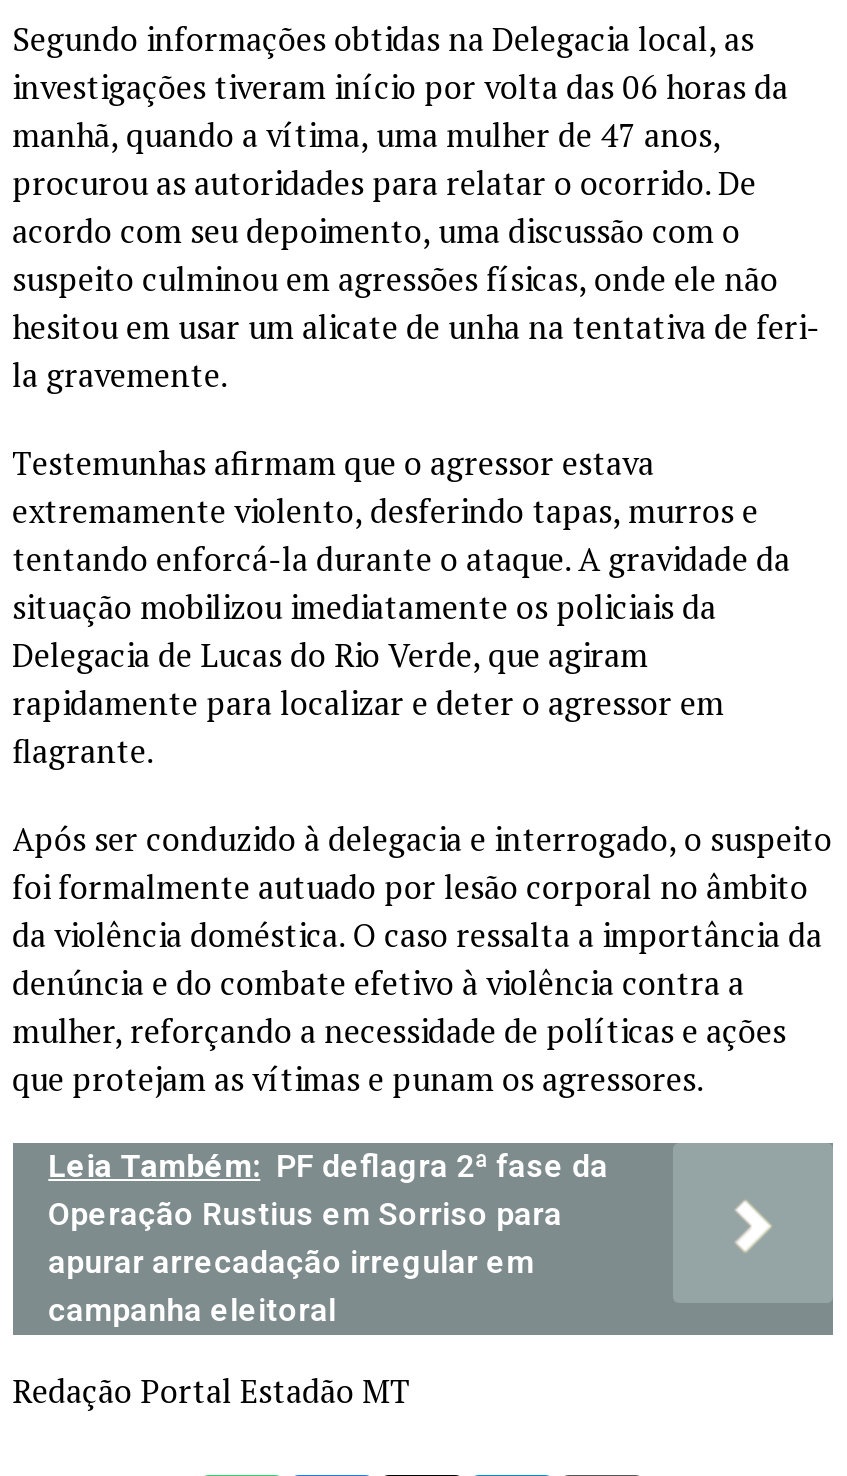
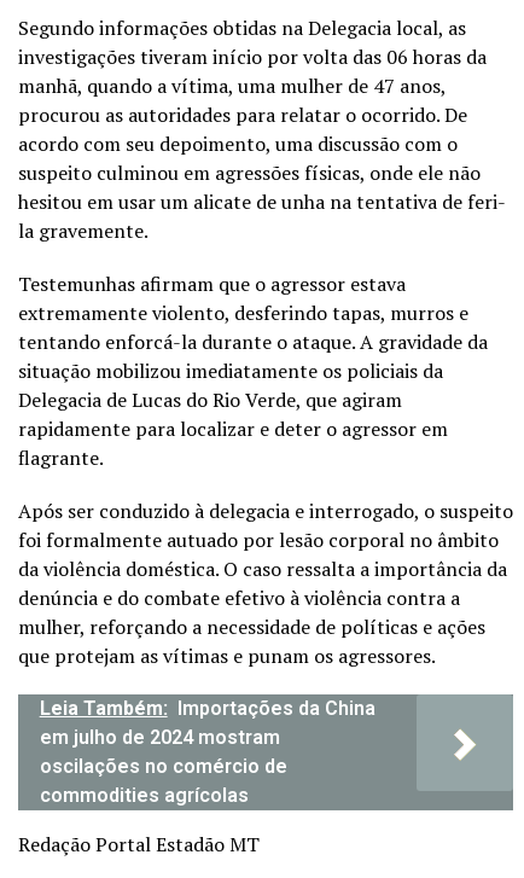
[48,1147,608,1329] Leia Também: PF deflagra 2ª fase da | Operação Rustius em Sorriso para | apurar arrecadação irregular em | campanha eleitoral -> [39,696,375,806] Leia Também: Importações da China | em julho de 2024 mostram | oscilações no comércio de | commodities agrícolas

